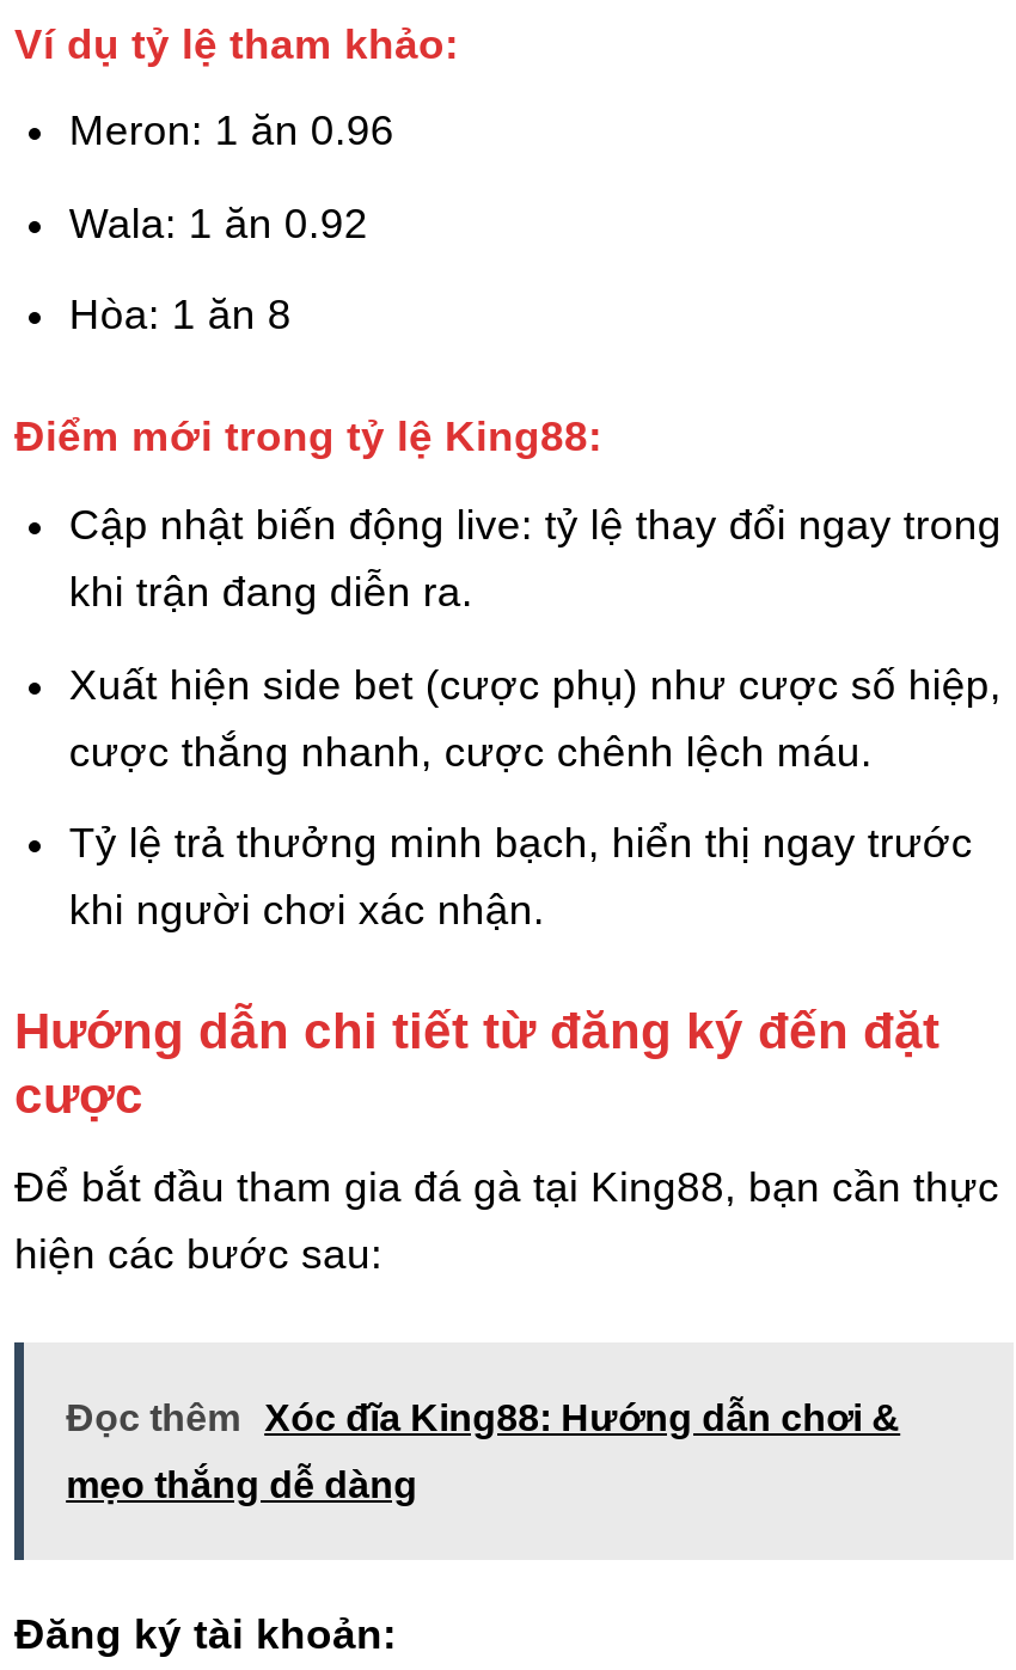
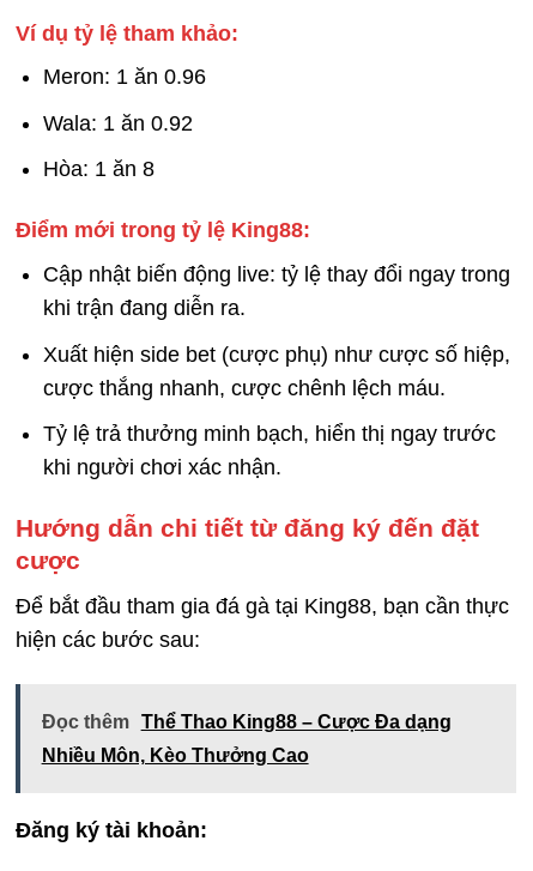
[66,1398,900,1438] Đọc thêm Xóc đĩa King88: Hướng dẫn chơi & -> [41,712,451,732] Đọc thêm Thể Thao King88 – Cược Đa dạng
[66,1465,417,1505] mẹo thắng dễ dàng -> [41,745,309,766] Nhiều Môn, Kèo Thưởng Cao

